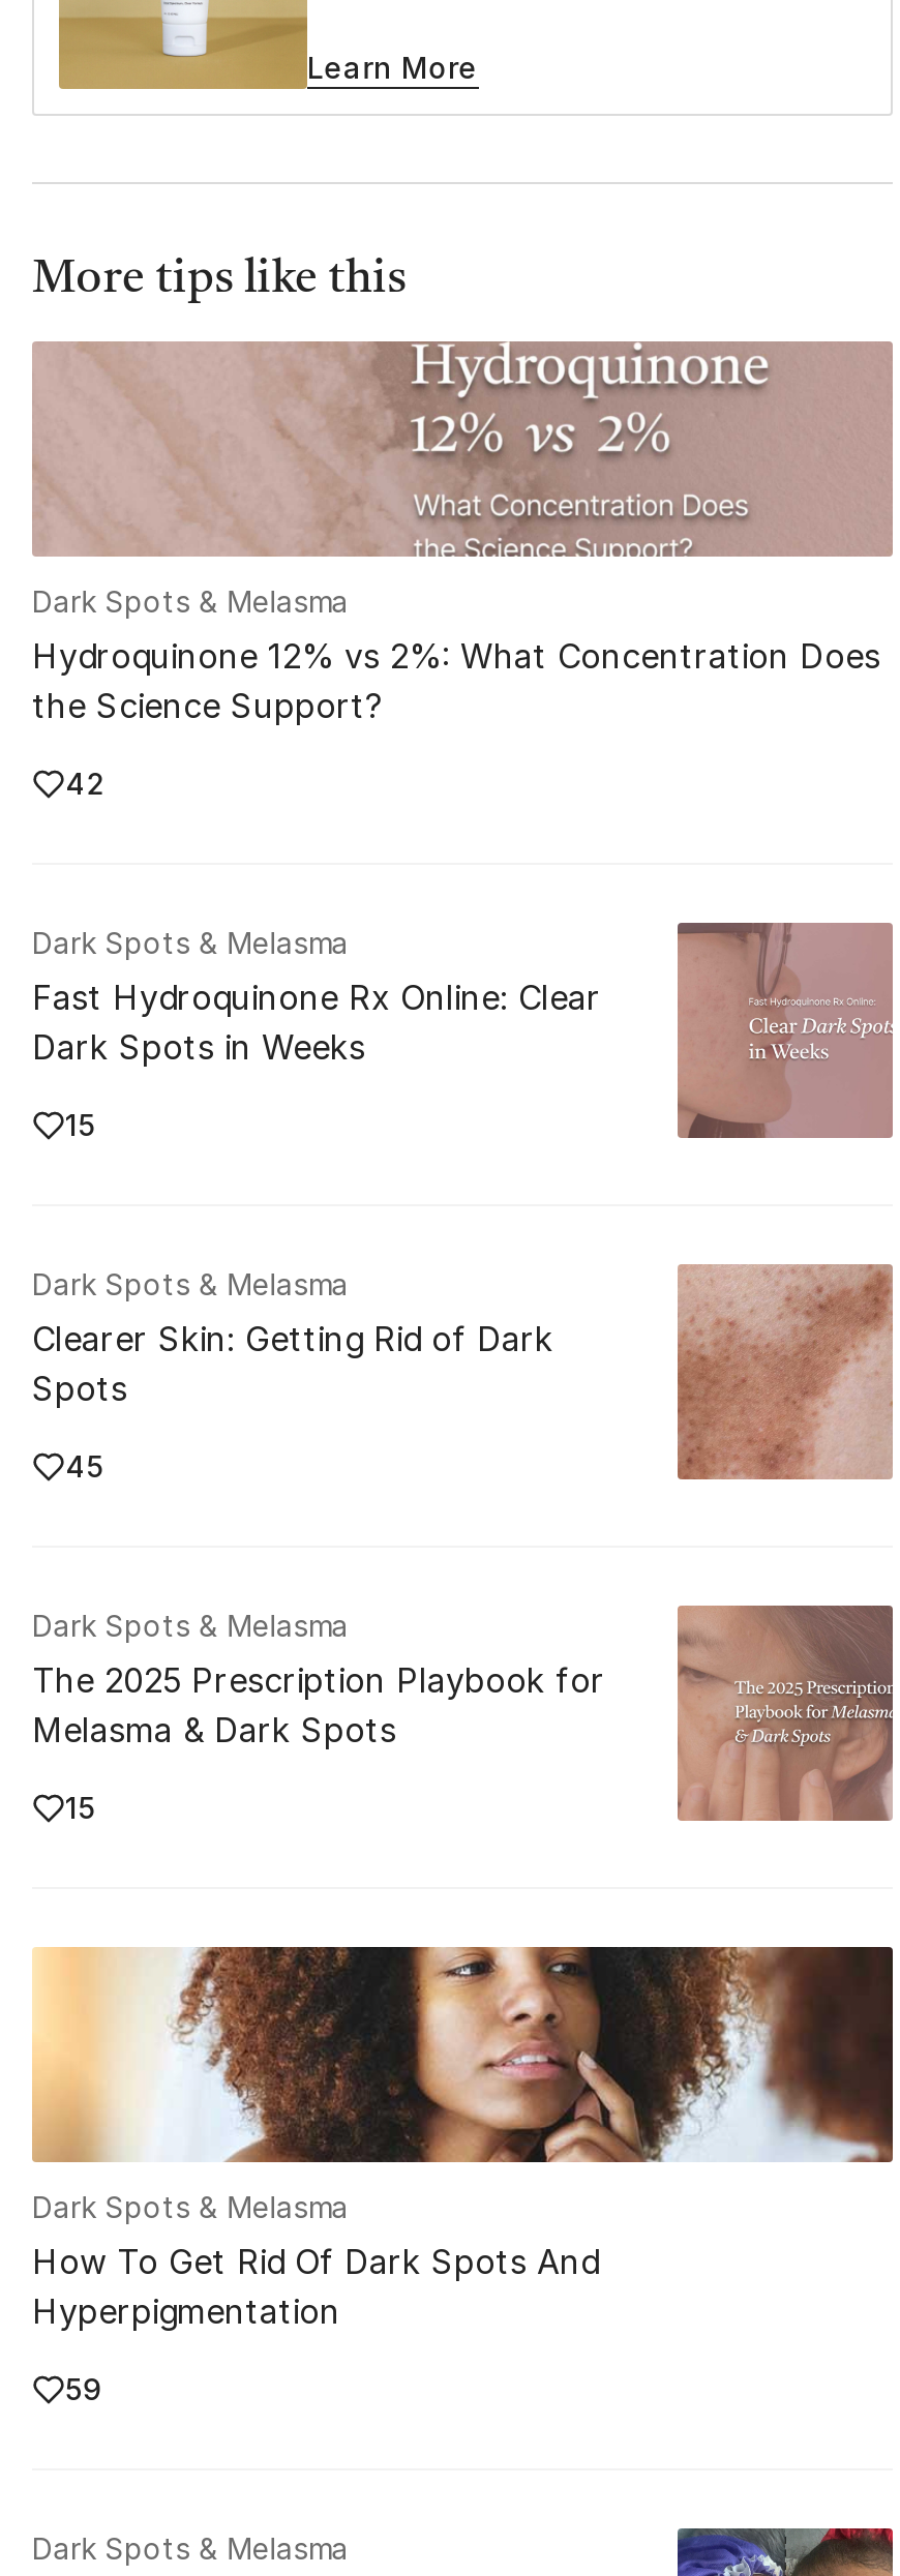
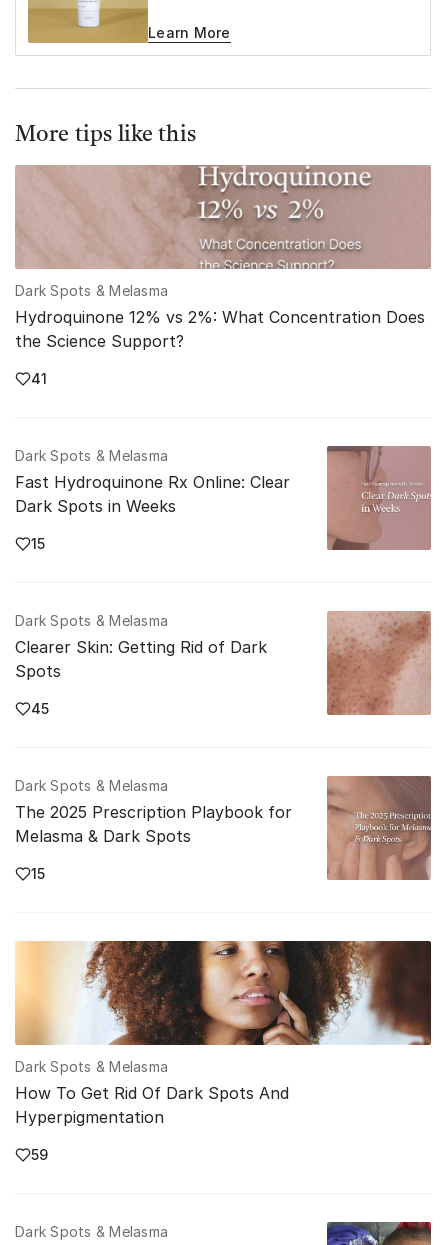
[65,765,106,801] 42 -> [31,370,47,387] 41

